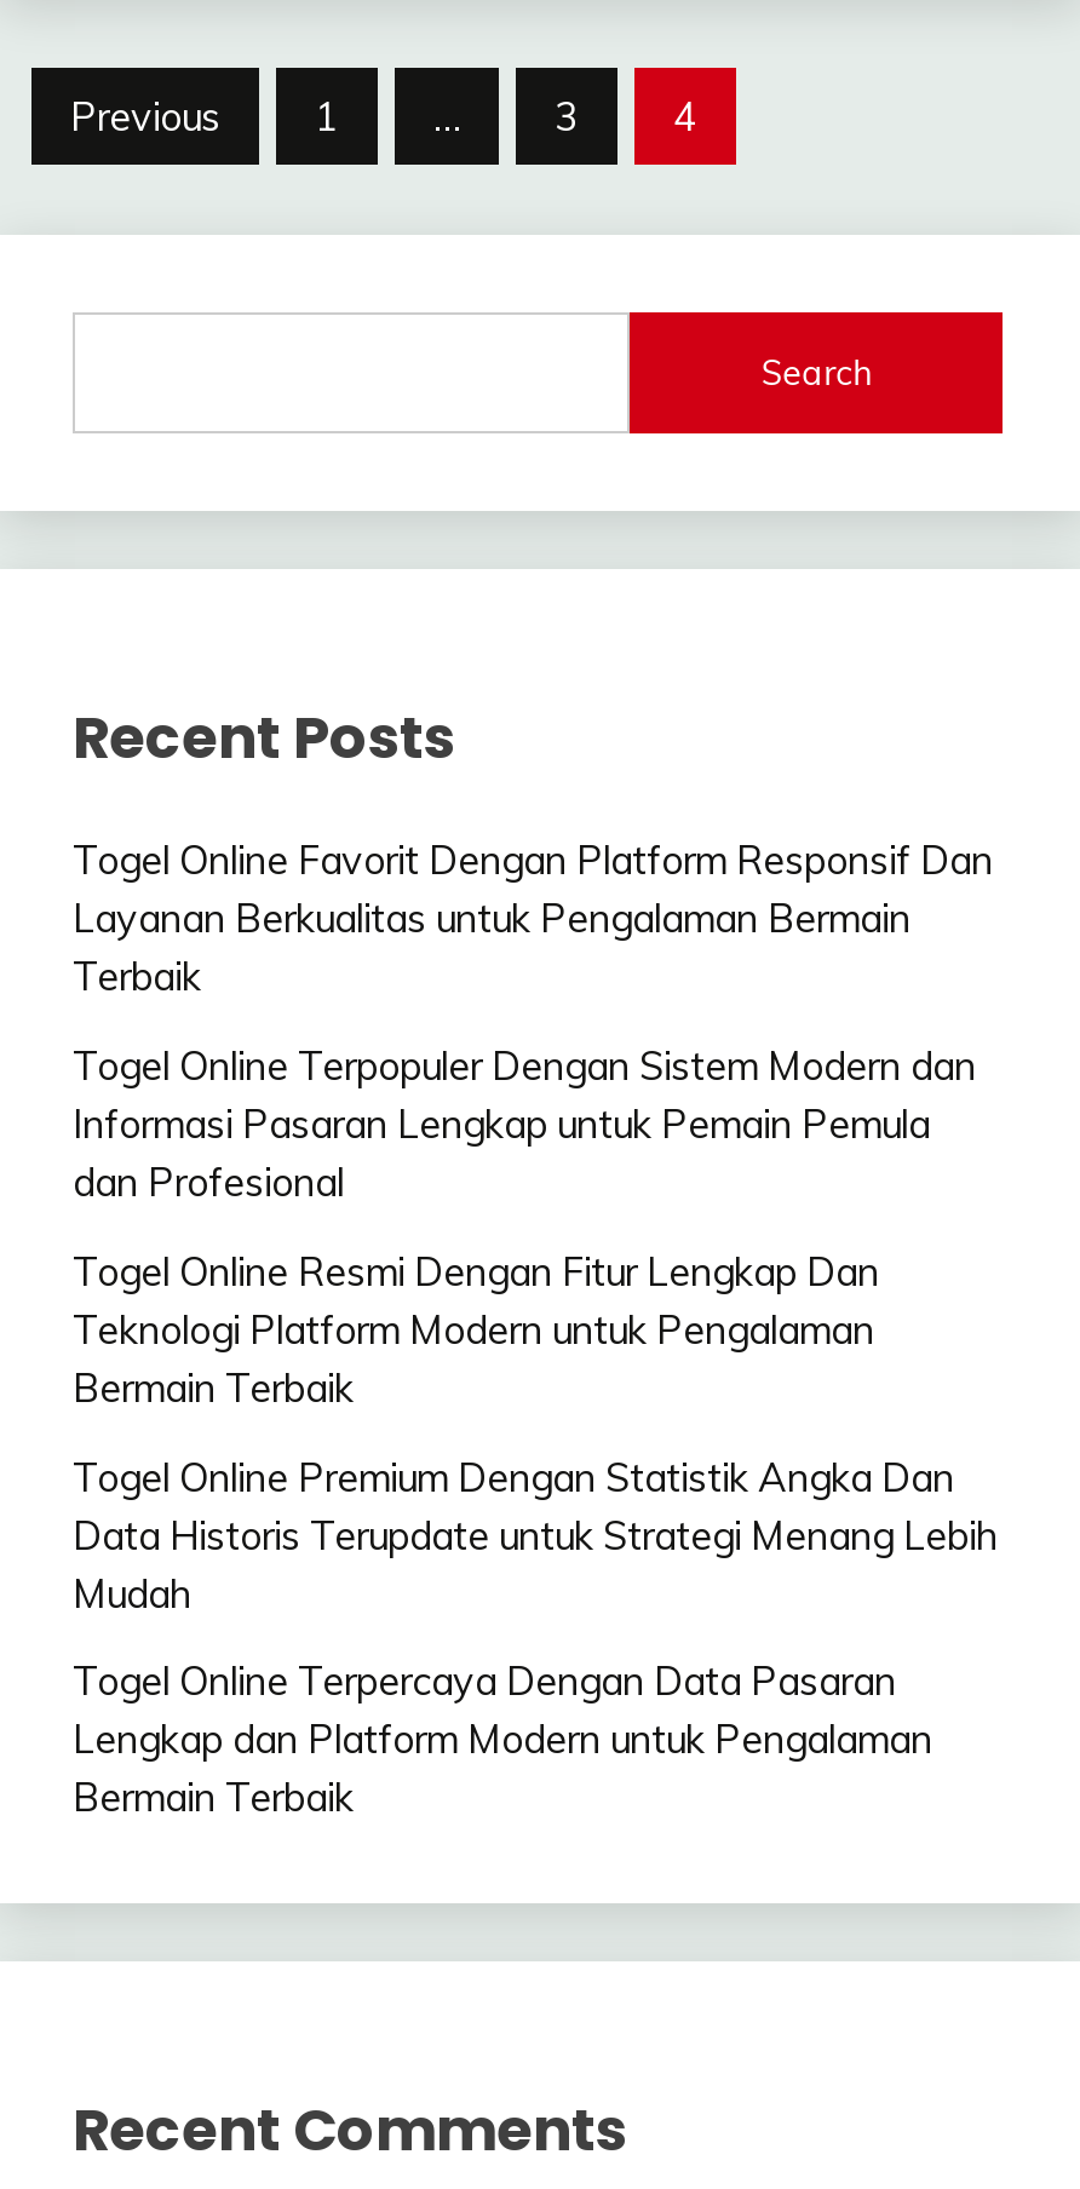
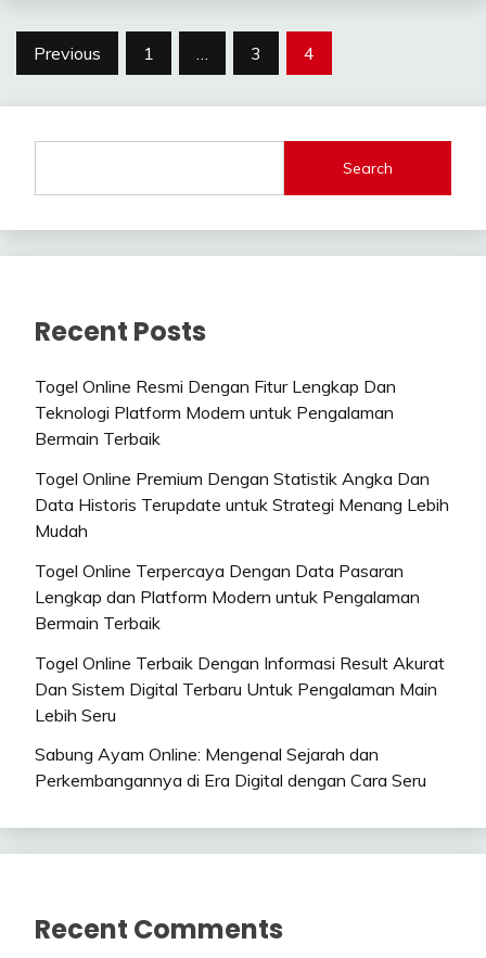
[73,836,993,1206] Togel Online Favorit Dengan Platform Responsif Dan | Layanan Berkualitas untuk Pengalaman Bermain | Terbaik | Togel Online Terpopuler Dengan Sistem Modern dan | Informasi Pasaran Lengkap untuk Pemain Pemula | dan Profesional -> none
moved [73,1247,998,1822] -> [35,376,449,633]: Togel Online Resmi Dengan Fitur Lengkap Dan | Teknologi Platform Modern untuk Pengalaman | Bermain Terbaik | ... | Lengkap dan Platform Modern untuk Pengalaman | Bermain Terbaik
none -> [35,652,445,791] Togel Online Terbaik Dengan Informasi Result Akurat | Dan Sistem Digital Terbaru Untuk Pengalaman Main | Lebih Seru | Sabung Ayam Online: Mengenal Sejarah dan | Perkembangannya di Era Digital dengan Cara Seru

